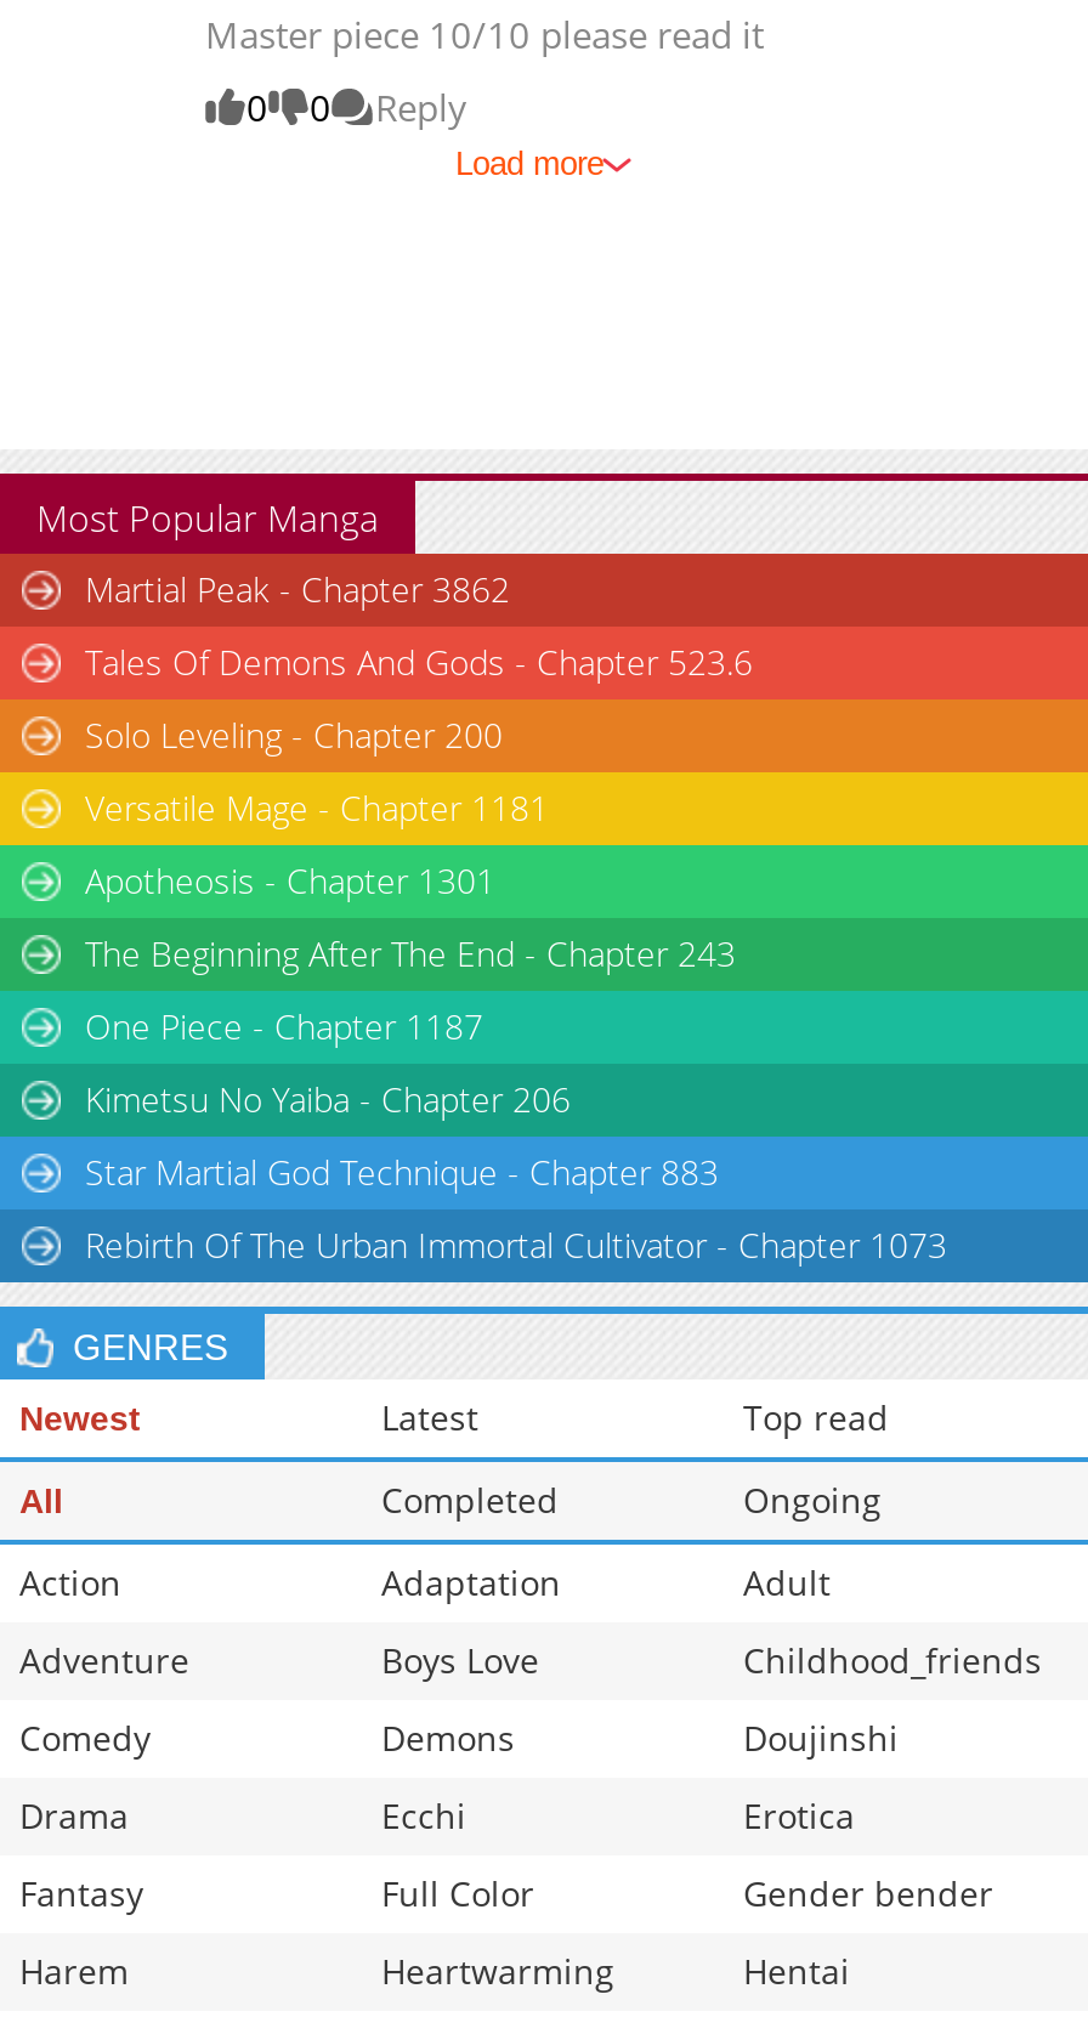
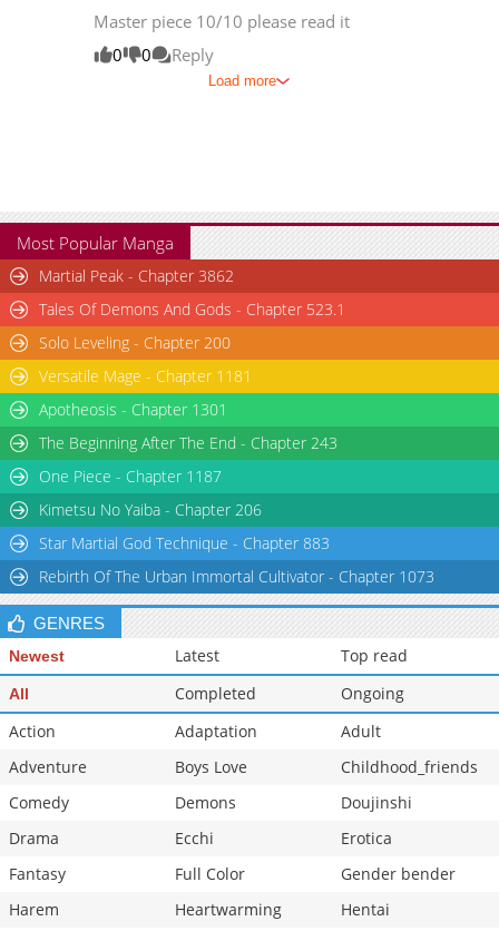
[85,640,753,686] Tales Of Demons And Gods - Chapter 523.6 -> [39,299,345,320] Tales Of Demons And Gods - Chapter 523.1

